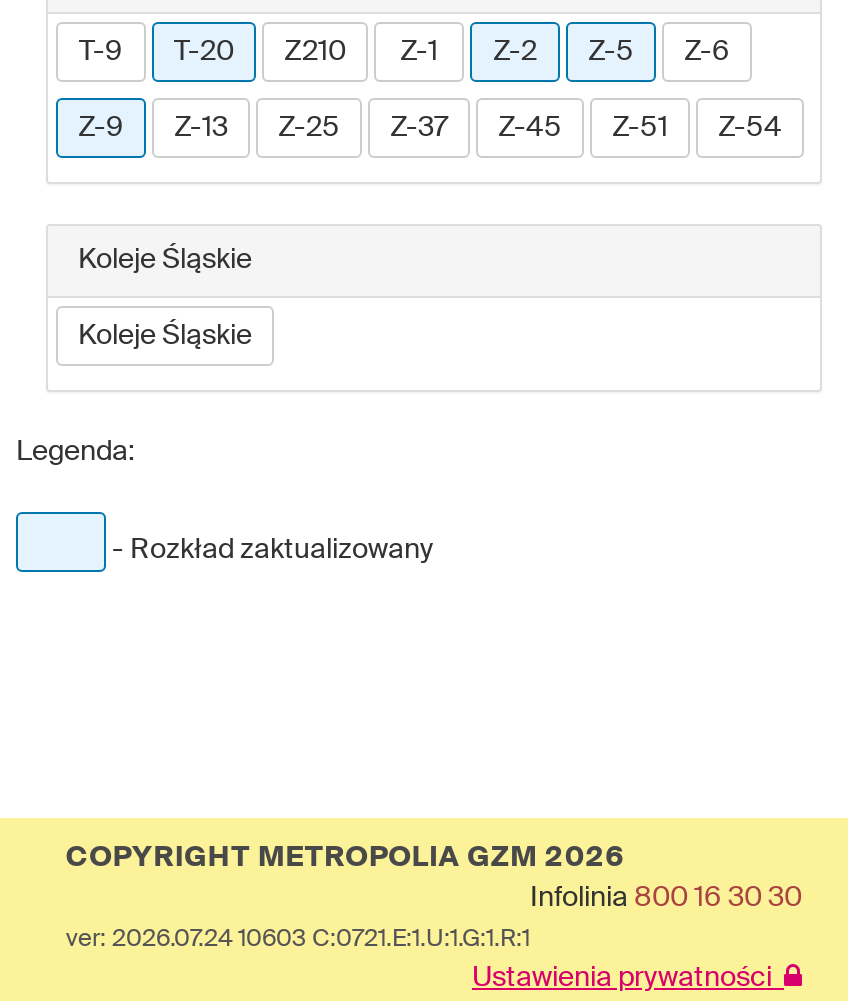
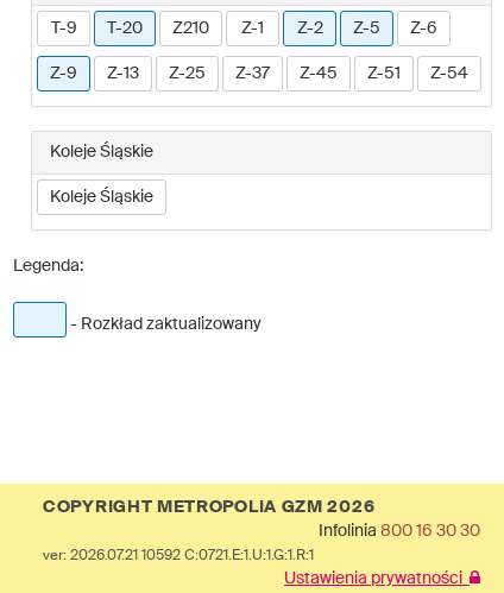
[66,928,530,952] ver: 2026.07.24 10603 C:0721.E:1.U:1.G:1.R:1 -> [43,549,314,563] ver: 2026.07.21 10592 C:0721.E:1.U:1.G:1.R:1

